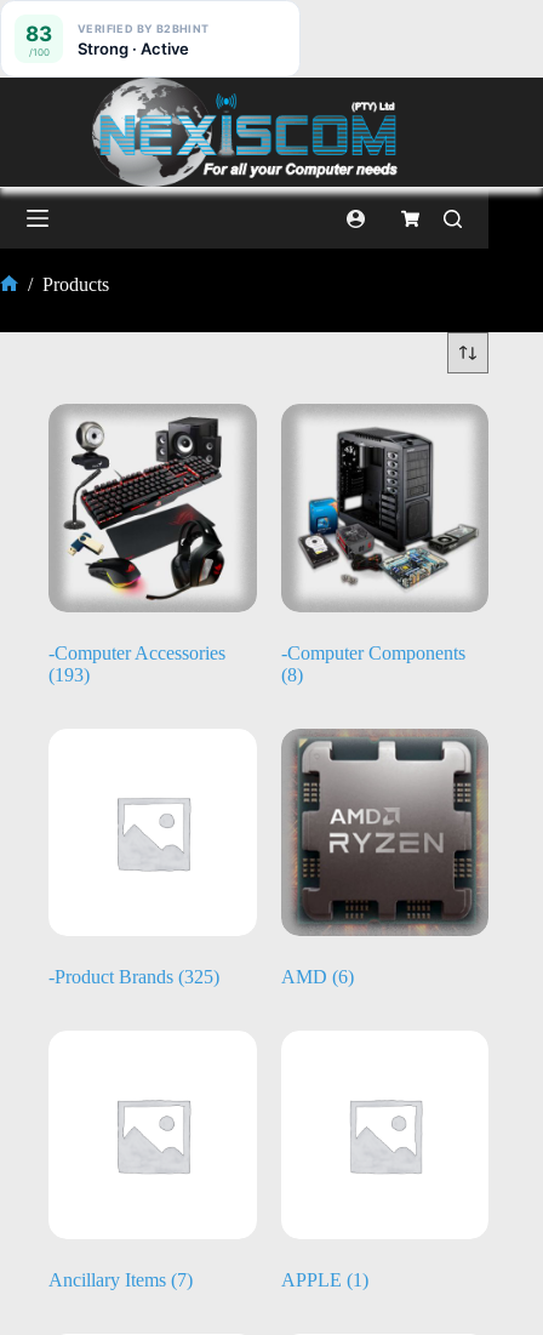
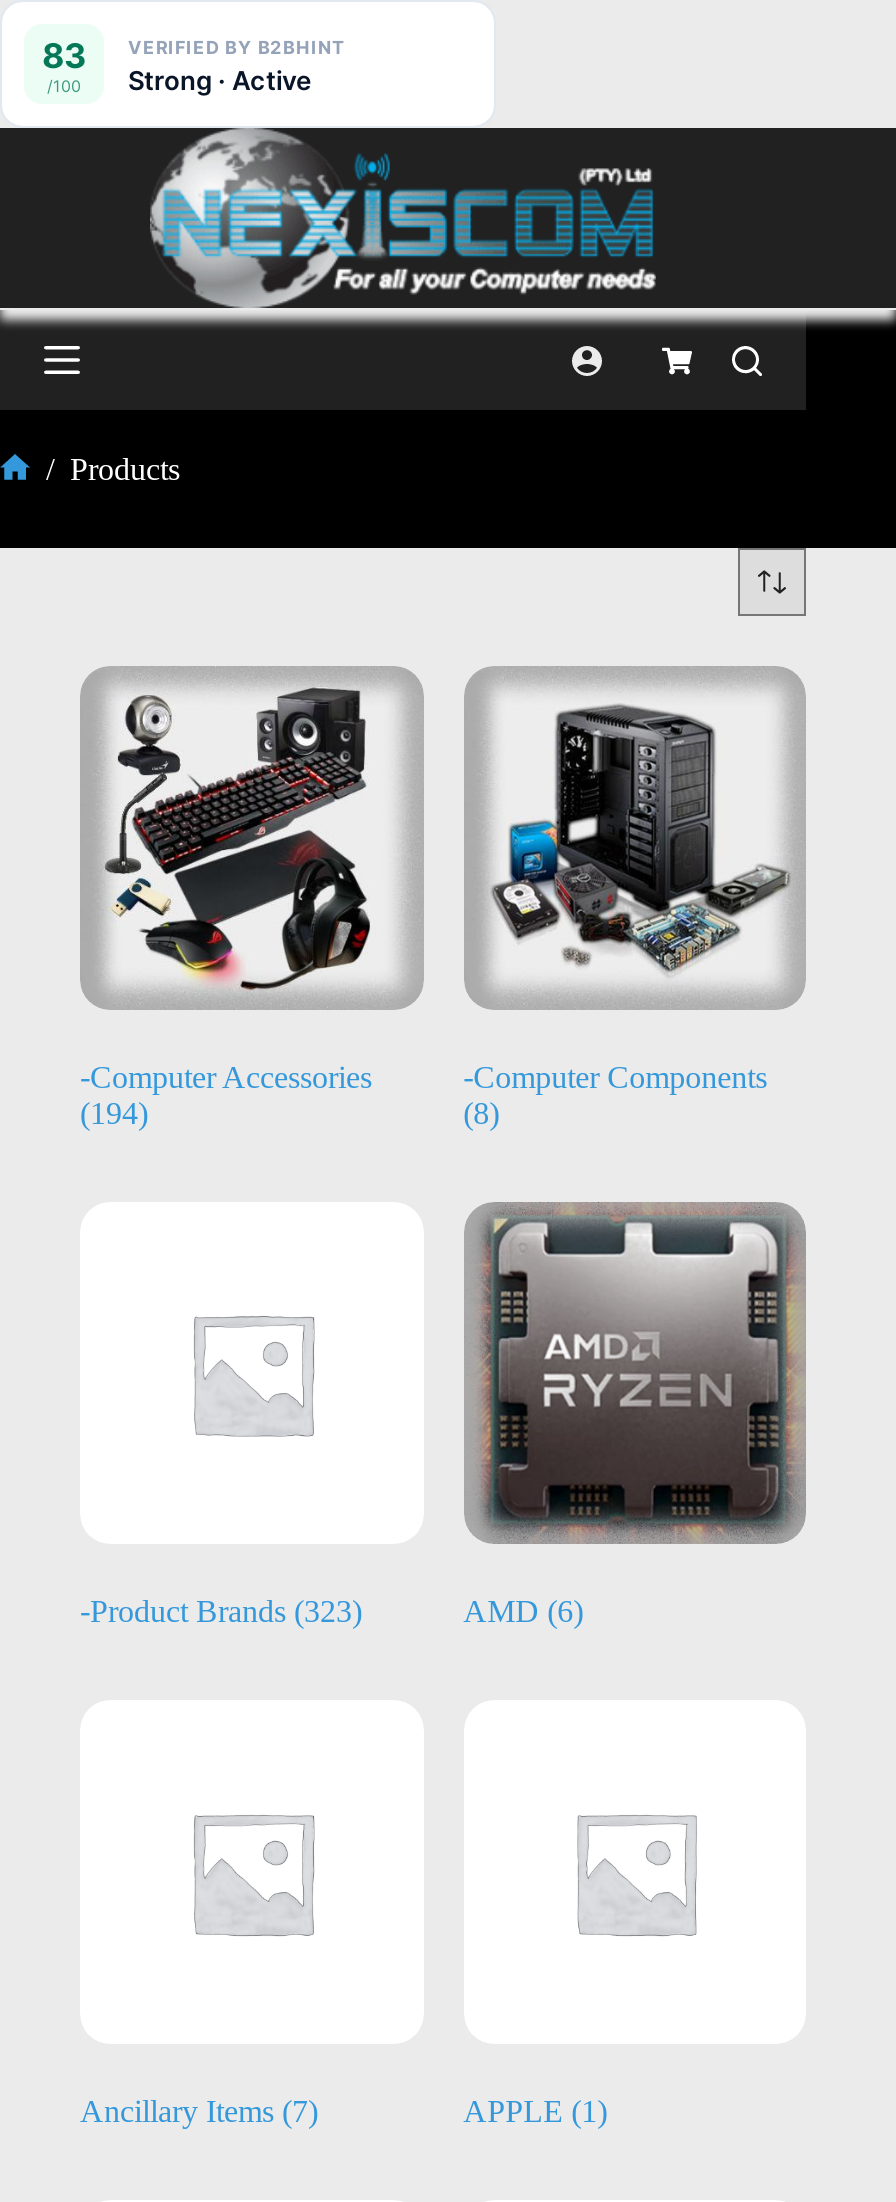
[48,664,90,685] (193) -> [80,1095,148,1129] (194)
[48,967,219,987] -Product Brands (325) -> [80,1594,362,1628] -Product Brands (323)

